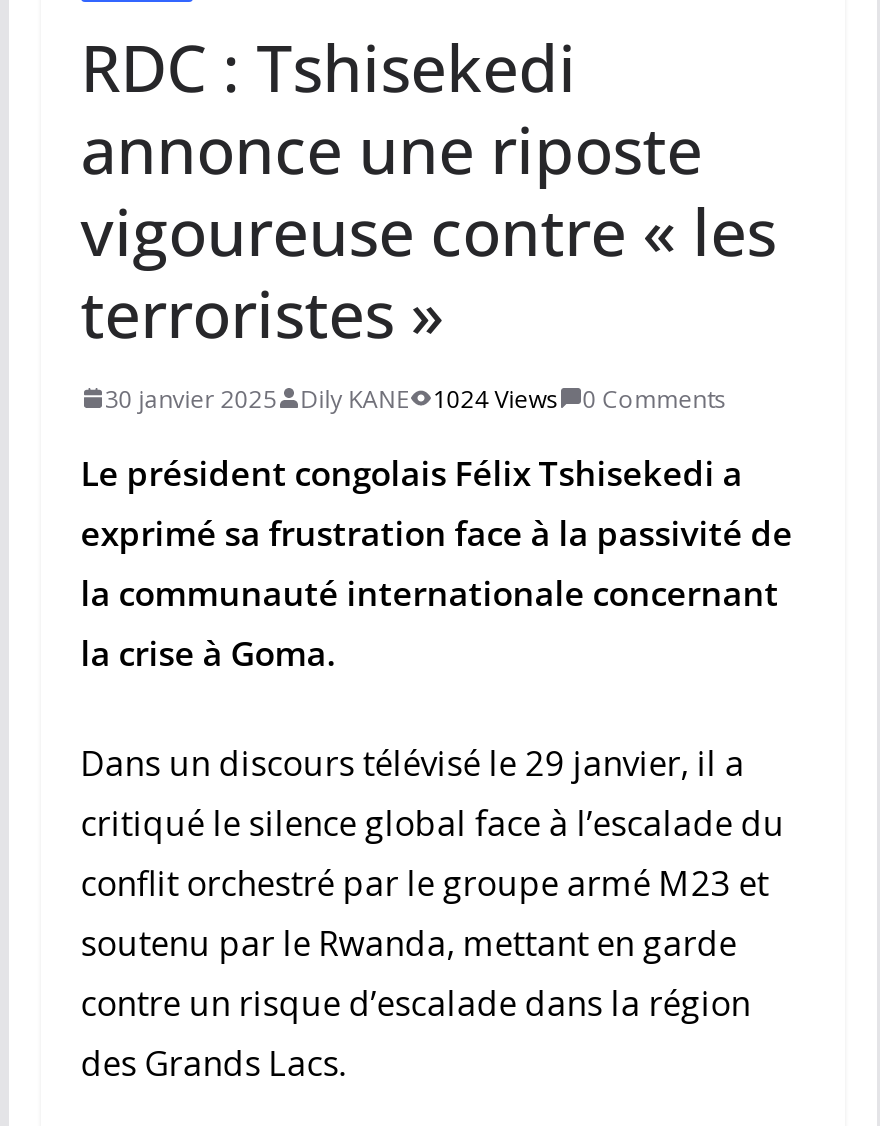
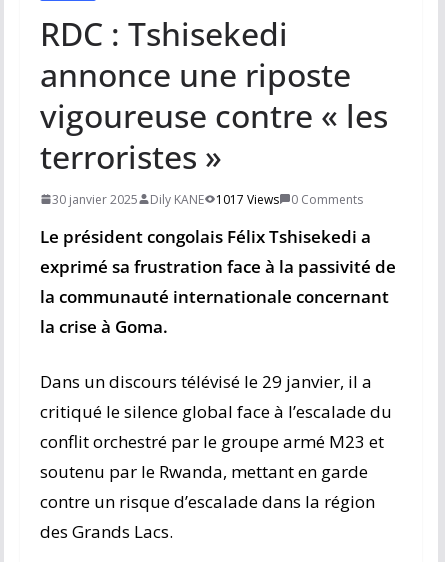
[104,382,726,416] 30 janvier 2025 Dily KANE 1024 Views 0 Comments -> [52,191,363,208] 30 janvier 2025 Dily KANE 1017 Views 0 Comments

